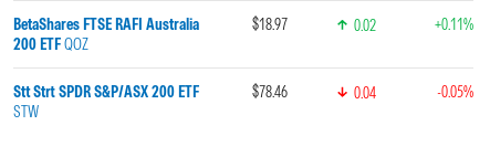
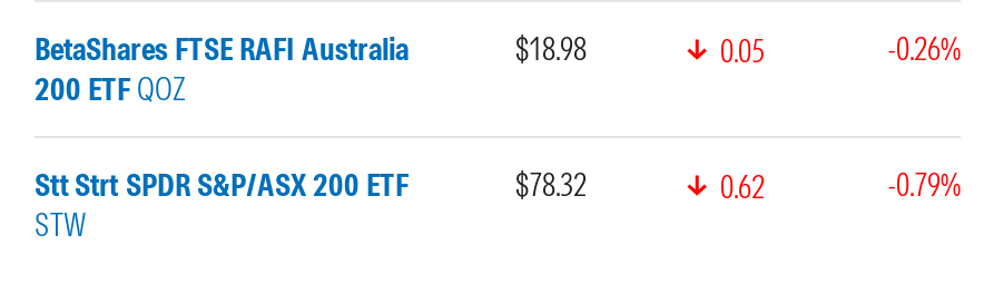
[252,14,288,34] $18.97 -> [515,29,587,69] $18.98
[351,15,376,35] 0.02 -> [714,31,765,71] 0.05
[435,14,473,34] +0.11% -> [887,29,961,69] -0.26%
[252,82,288,102] $78.46 -> [515,165,587,205] $78.32
[351,83,376,103] 0.04 -> [714,167,765,207] 0.62
[437,82,473,102] -0.05% -> [887,165,961,205] -0.79%

